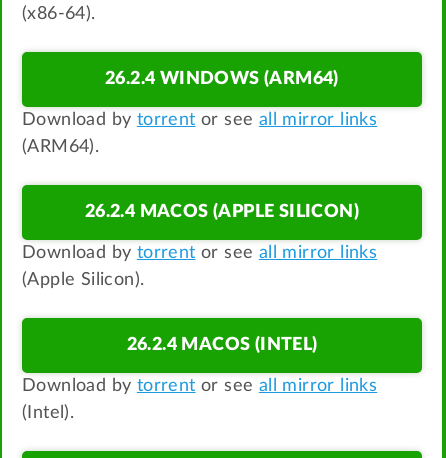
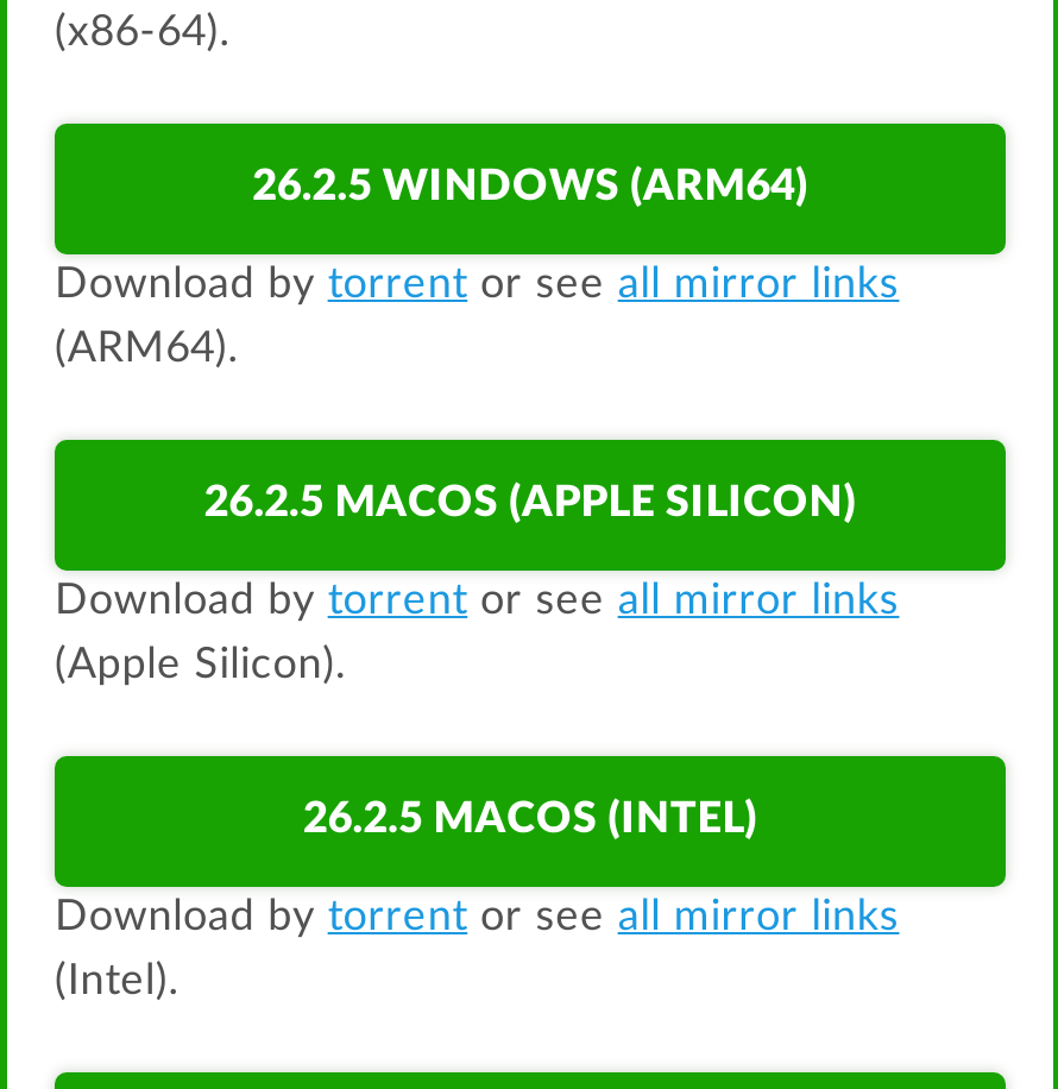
[105,70,339,88] 26.2.4 WINDOWS (ARM64) -> [252,165,808,208] 26.2.5 WINDOWS (ARM64)
[85,203,359,221] 26.2.4 MACOS (APPLE SILICON) -> [204,482,856,525] 26.2.5 MACOS (APPLE SILICON)
[126,336,317,354] 26.2.4 MACOS (INTEL) -> [303,798,757,841] 26.2.5 MACOS (INTEL)

